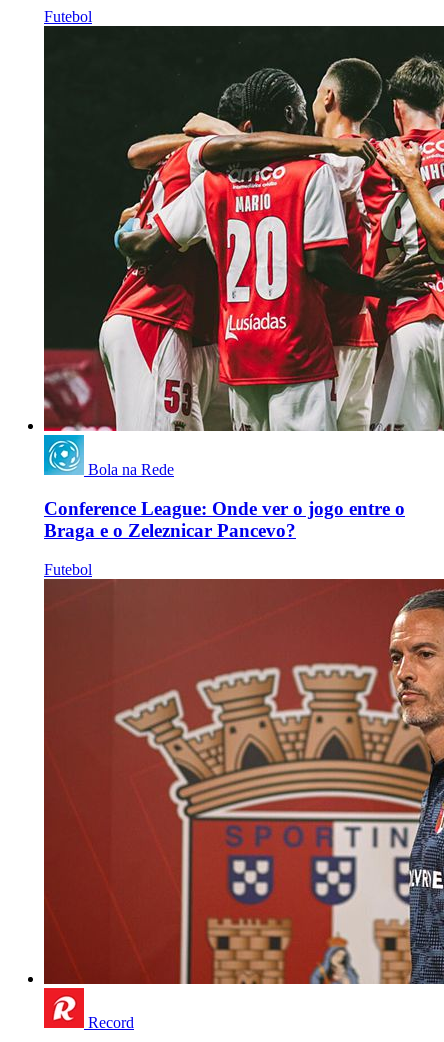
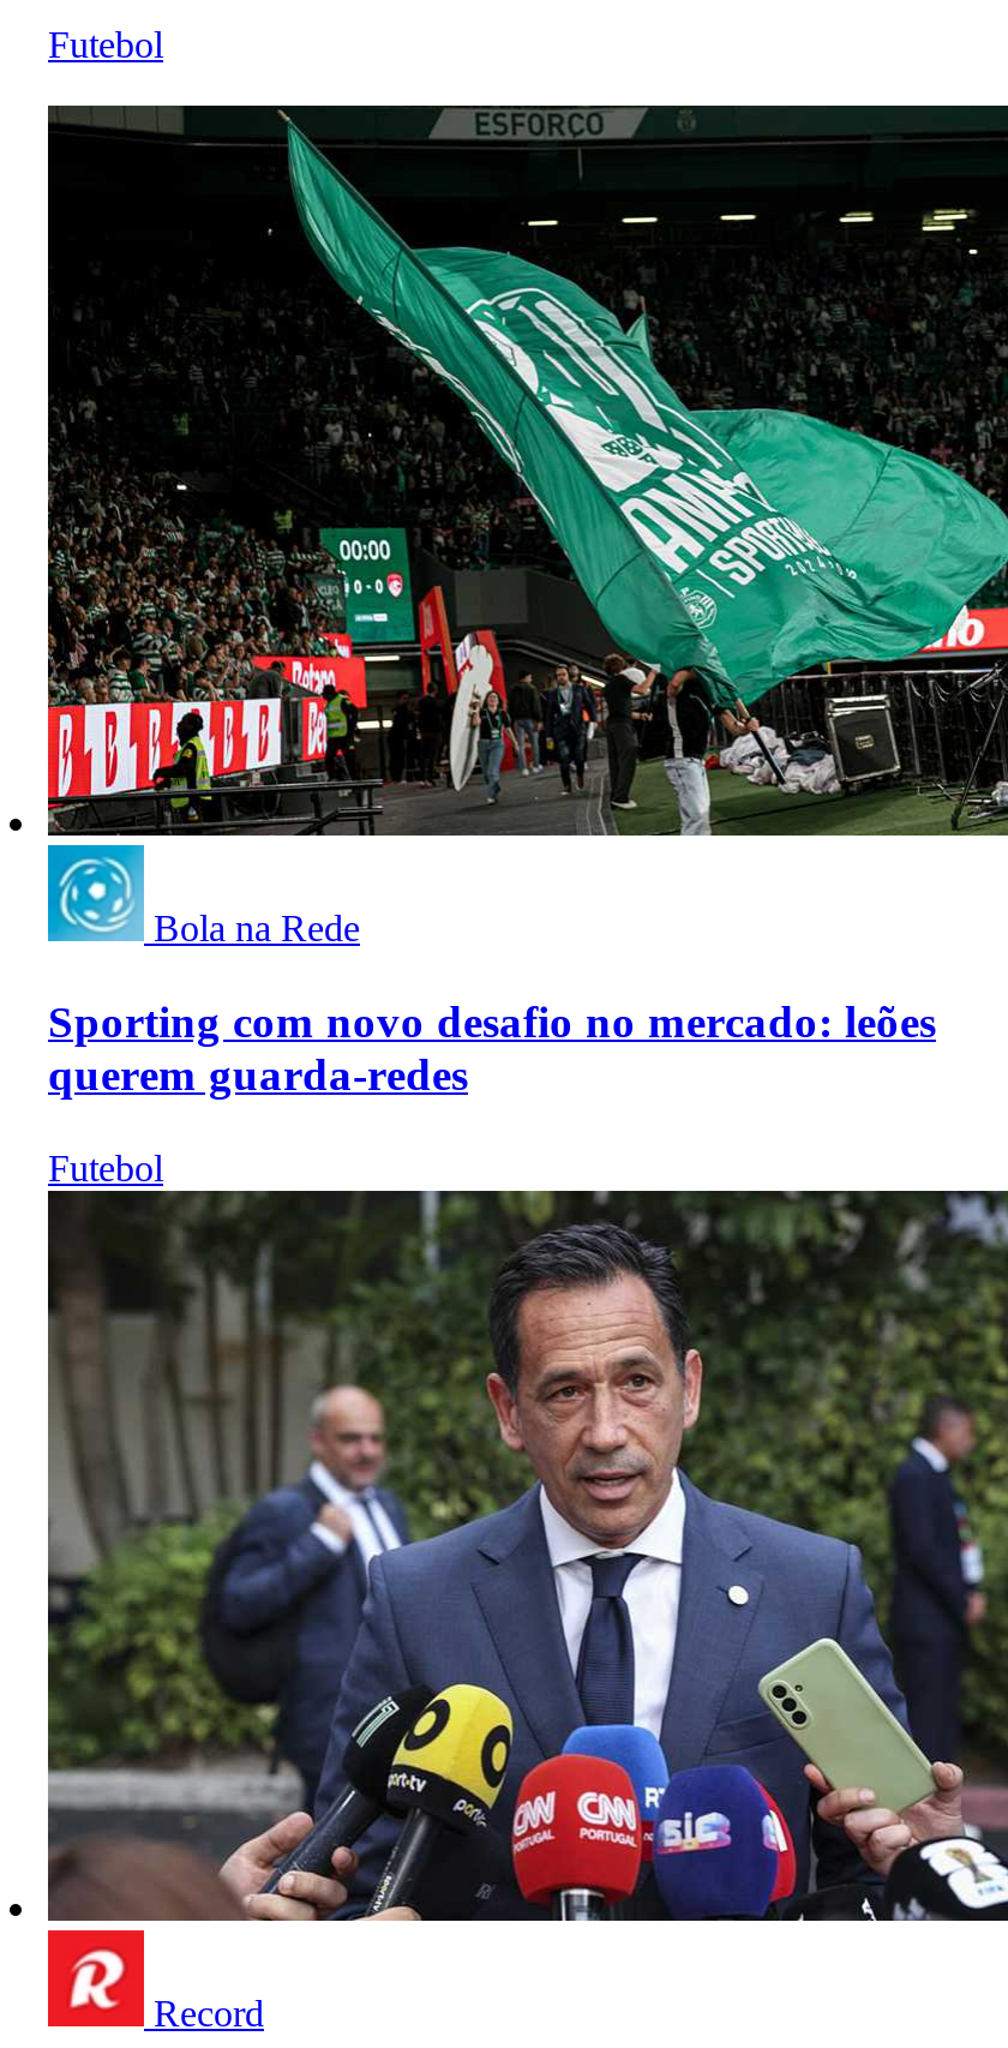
[43,25,441,431] [image] -> [46,67,1001,838] [image]
[44,498,405,541] Conference League: Onde ver o jogo entre o | Braga e o Zeleznicar Pancevo? -> [48,996,936,1100] Sporting com novo desafio no mercado: leões | querem guarda-redes
[43,578,441,985] [image] -> [46,1188,1001,1923] [image]

